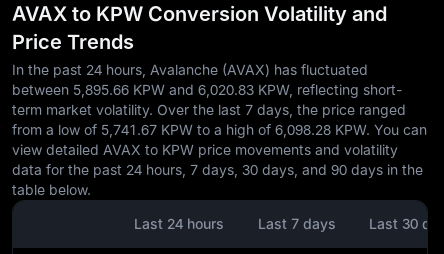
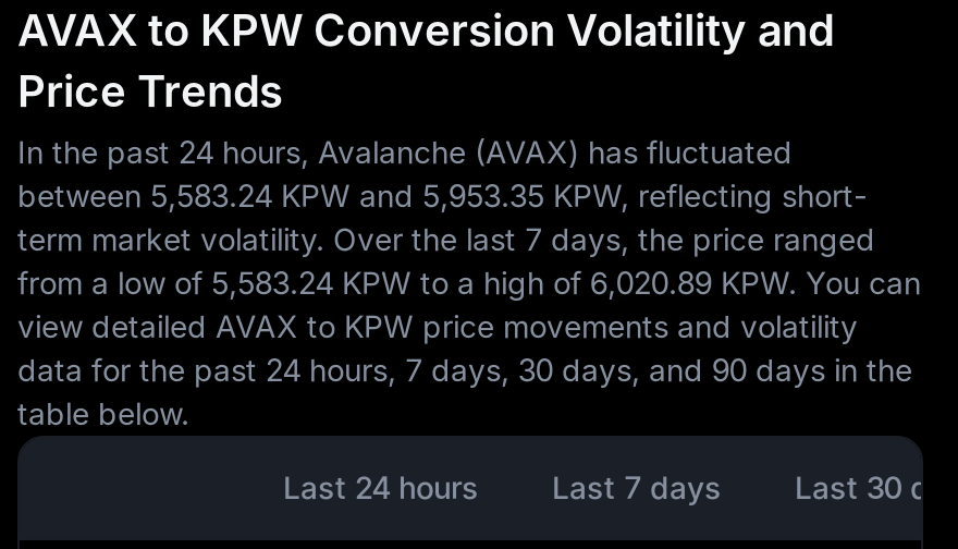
[12,81,402,98] between 5,895.66 KPW and 6,020.83 KPW, reflecting short- -> [17,177,867,214] between 5,583.24 KPW and 5,953.35 KPW, reflecting short-
[12,121,427,138] from a low of 5,741.67 KPW to a high of 6,098.28 KPW. You can -> [17,264,921,302] from a low of 5,583.24 KPW to a high of 6,020.89 KPW. You can

